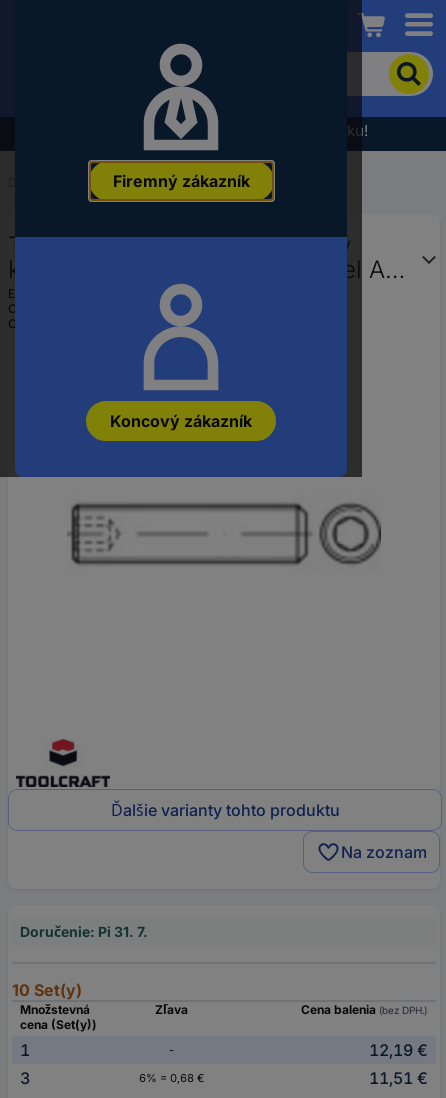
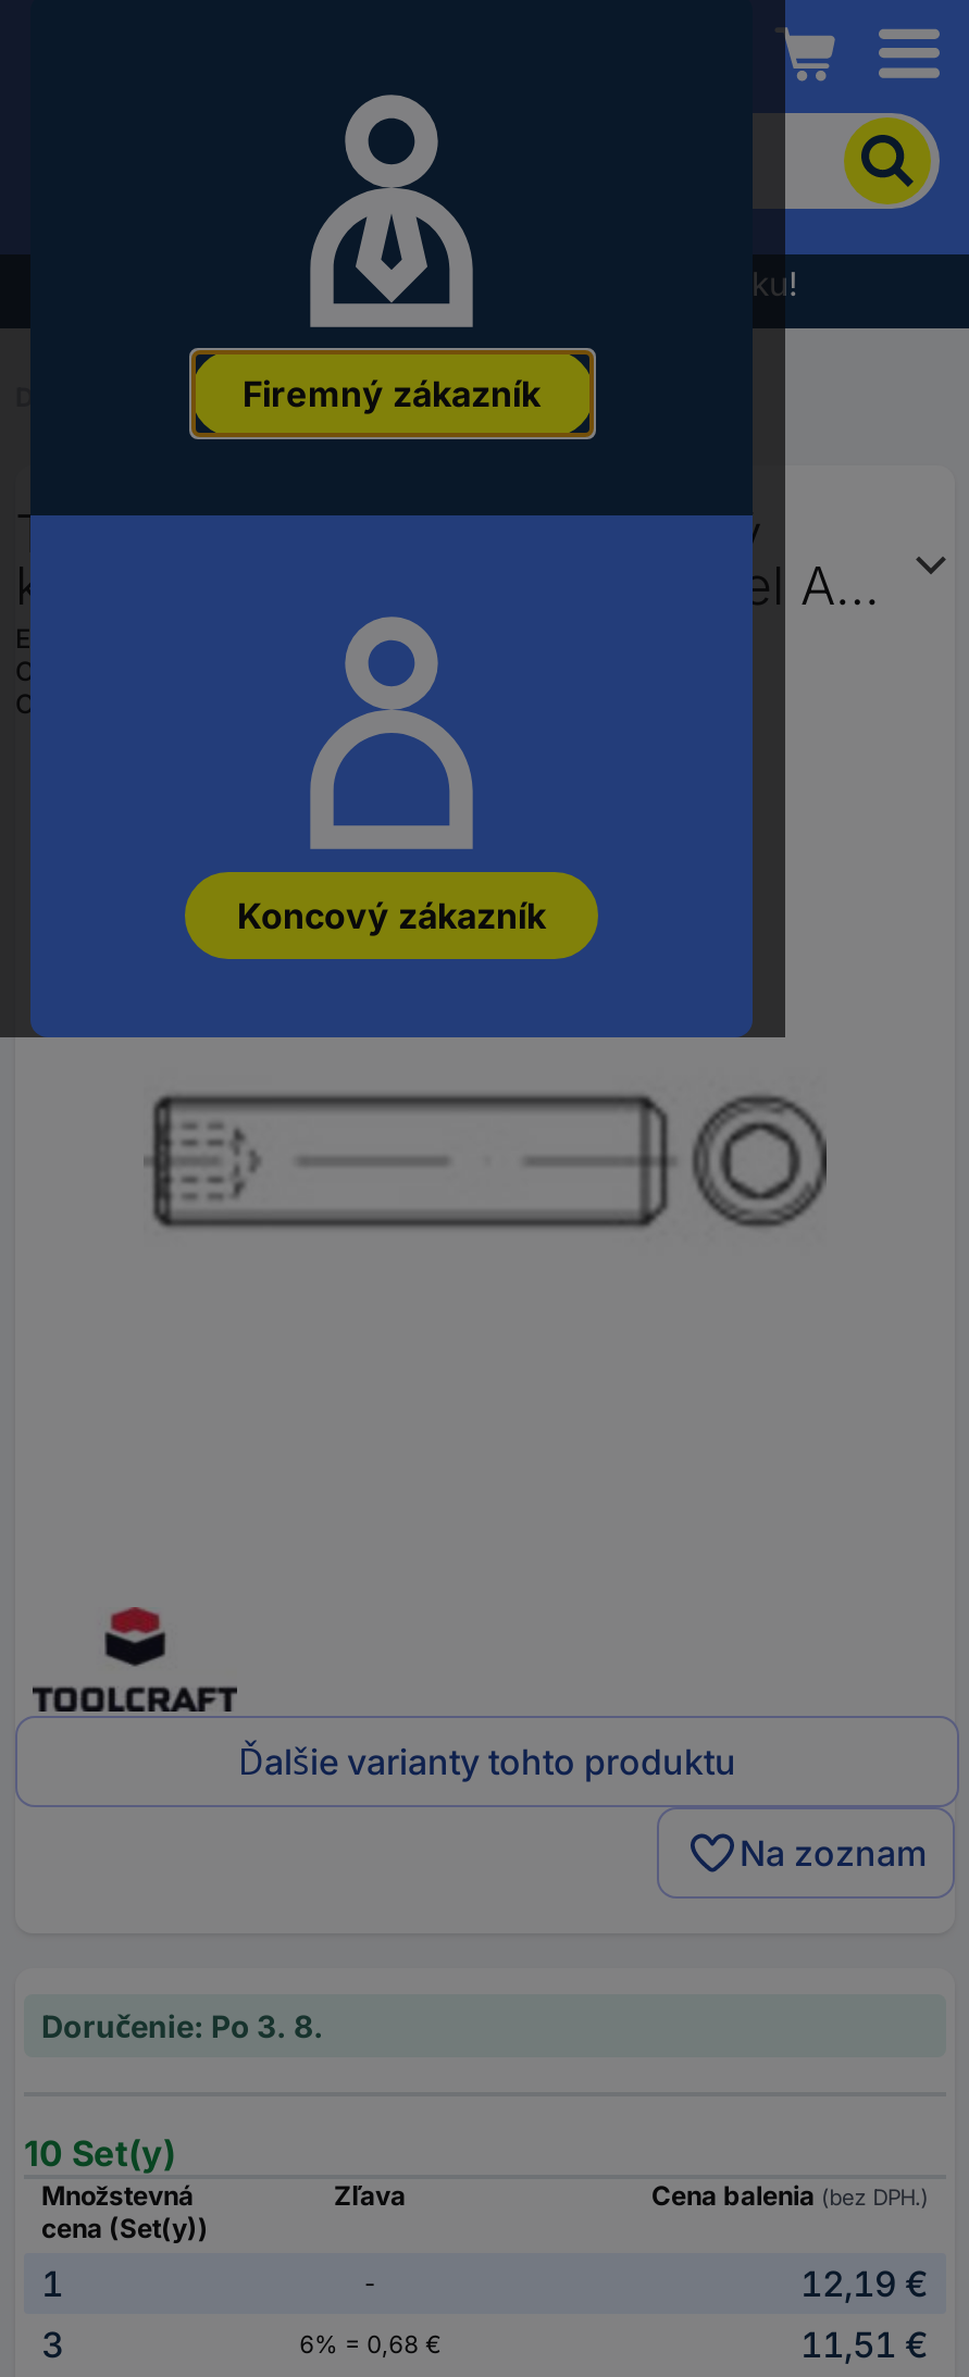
[20,923,148,940] Doručenie: Pi 31. 7. -> [41,2008,324,2045] Doručenie: Po 3. 8.

